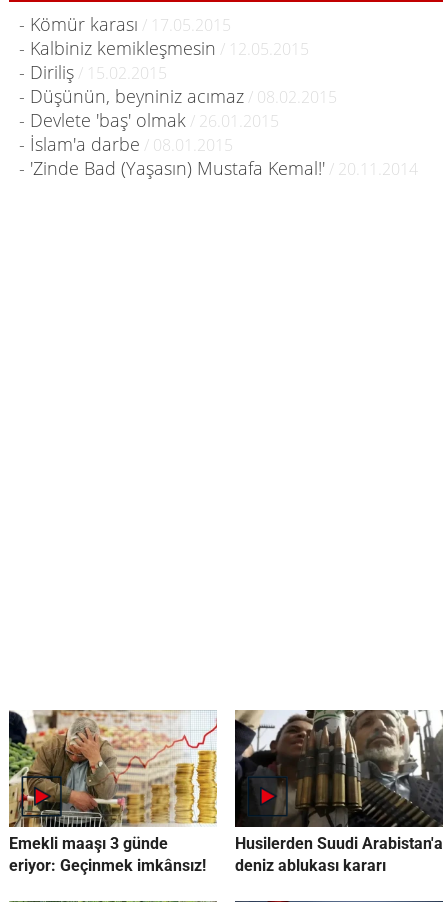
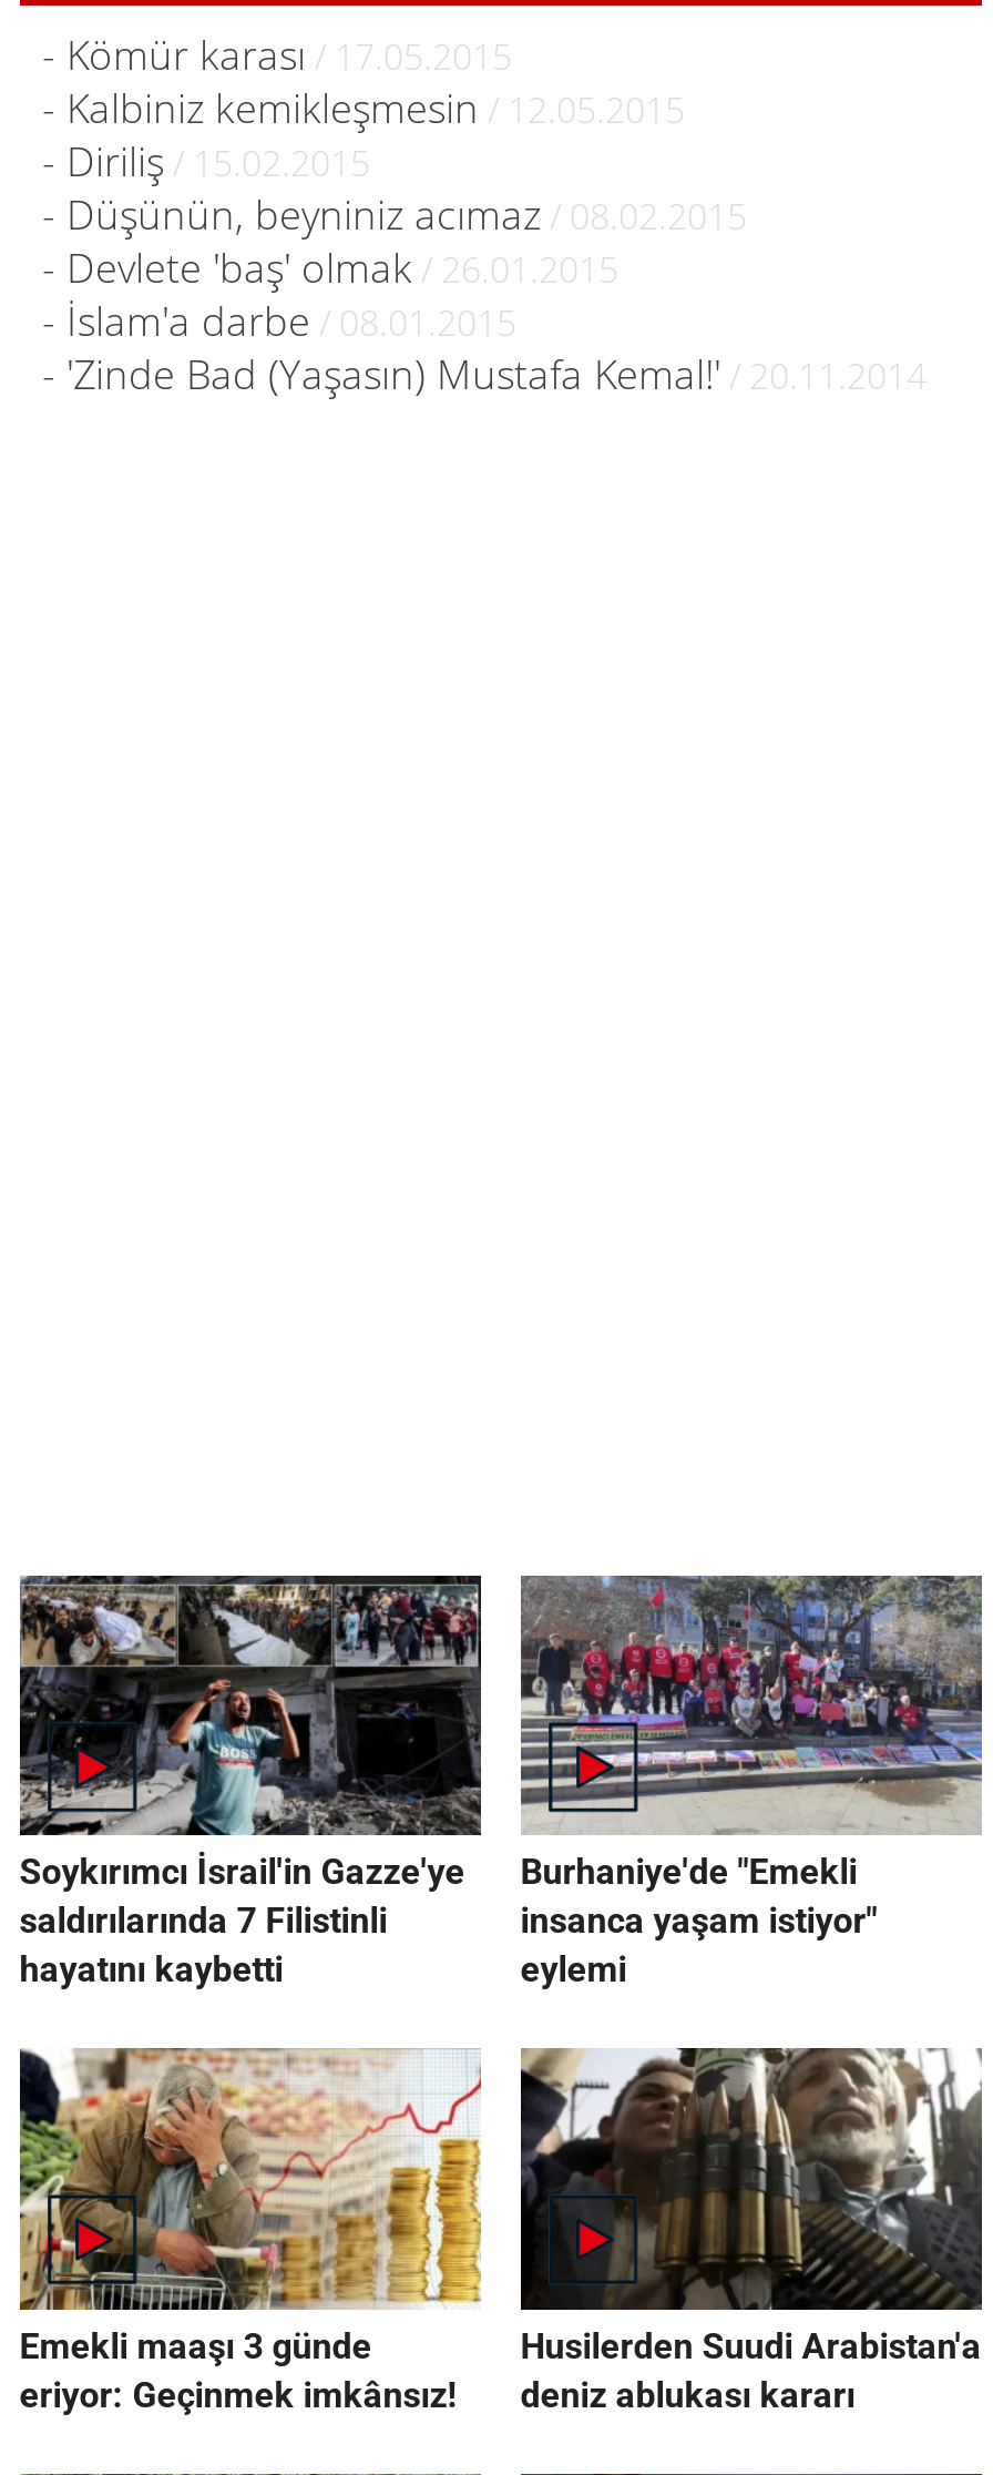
none -> [18,1573,483,1991] [image] | Soykırımcı İsrail'in Gazze'ye | saldırılarında 7 Filistinli | hayatını kaybetti
none -> [519,1573,984,1991] [image] | Burhaniye'de "Emekli | insanca yaşam istiyor" | eylemi

